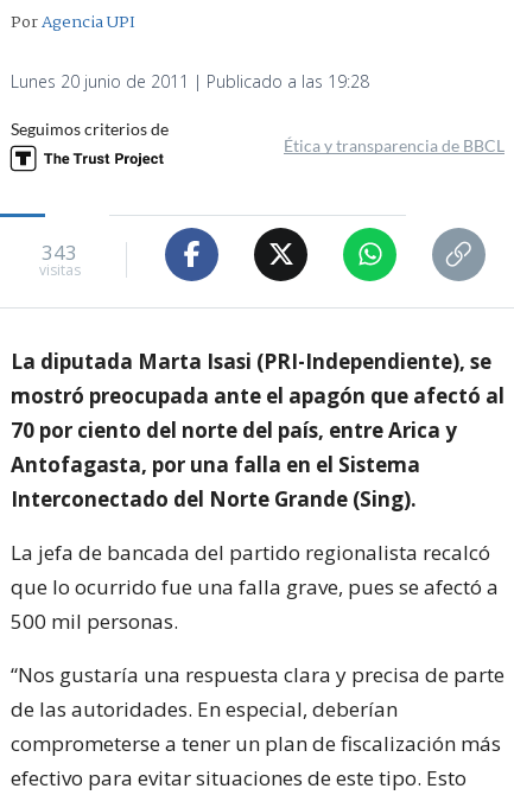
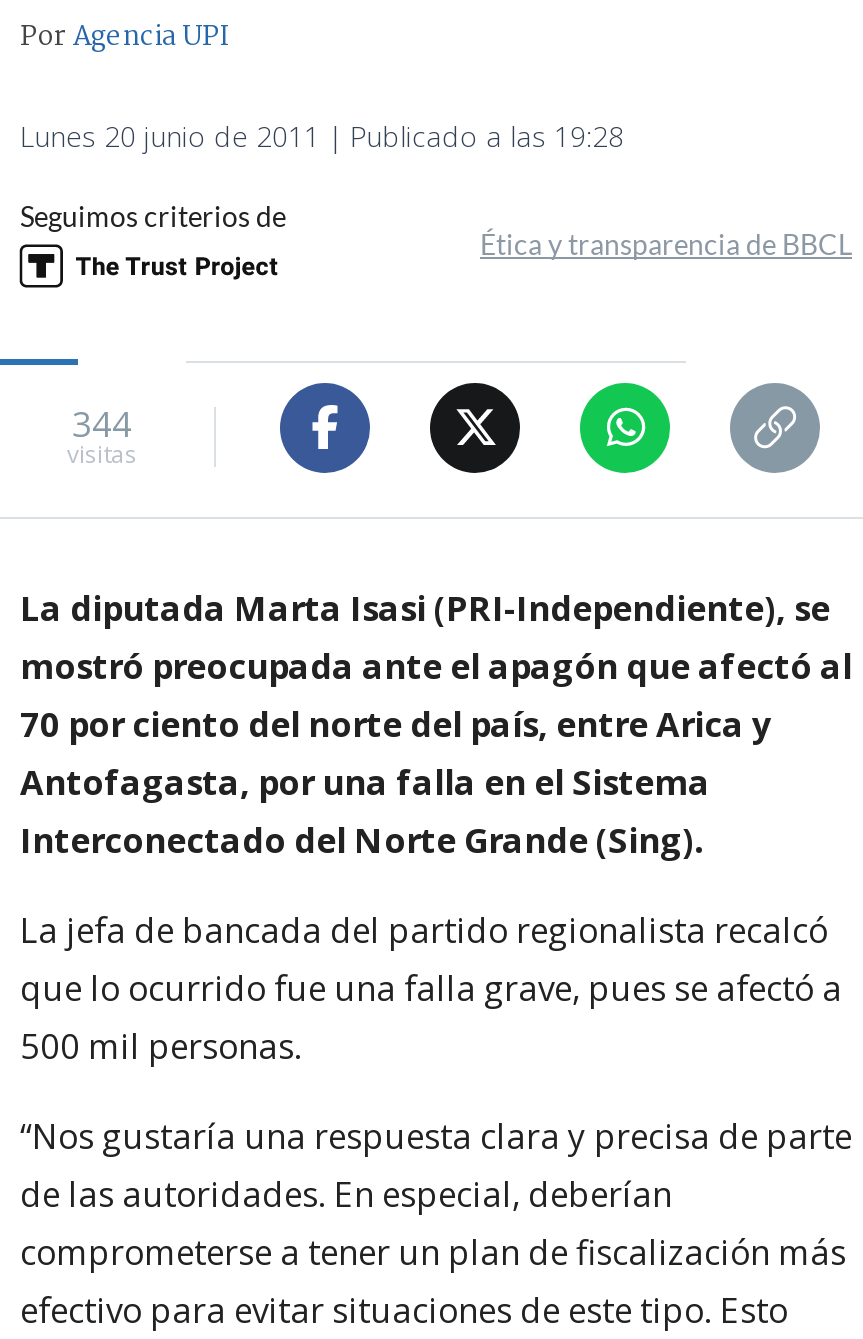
[42,239,77,266] 343 -> [72,402,132,448] 344

